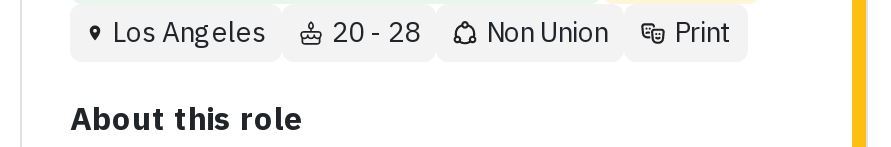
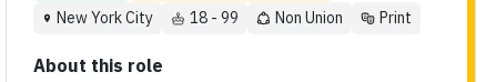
[112,14,420,50] Los Angeles | 20 - 28 -> [57,8,239,28] New York City | 18 - 99

